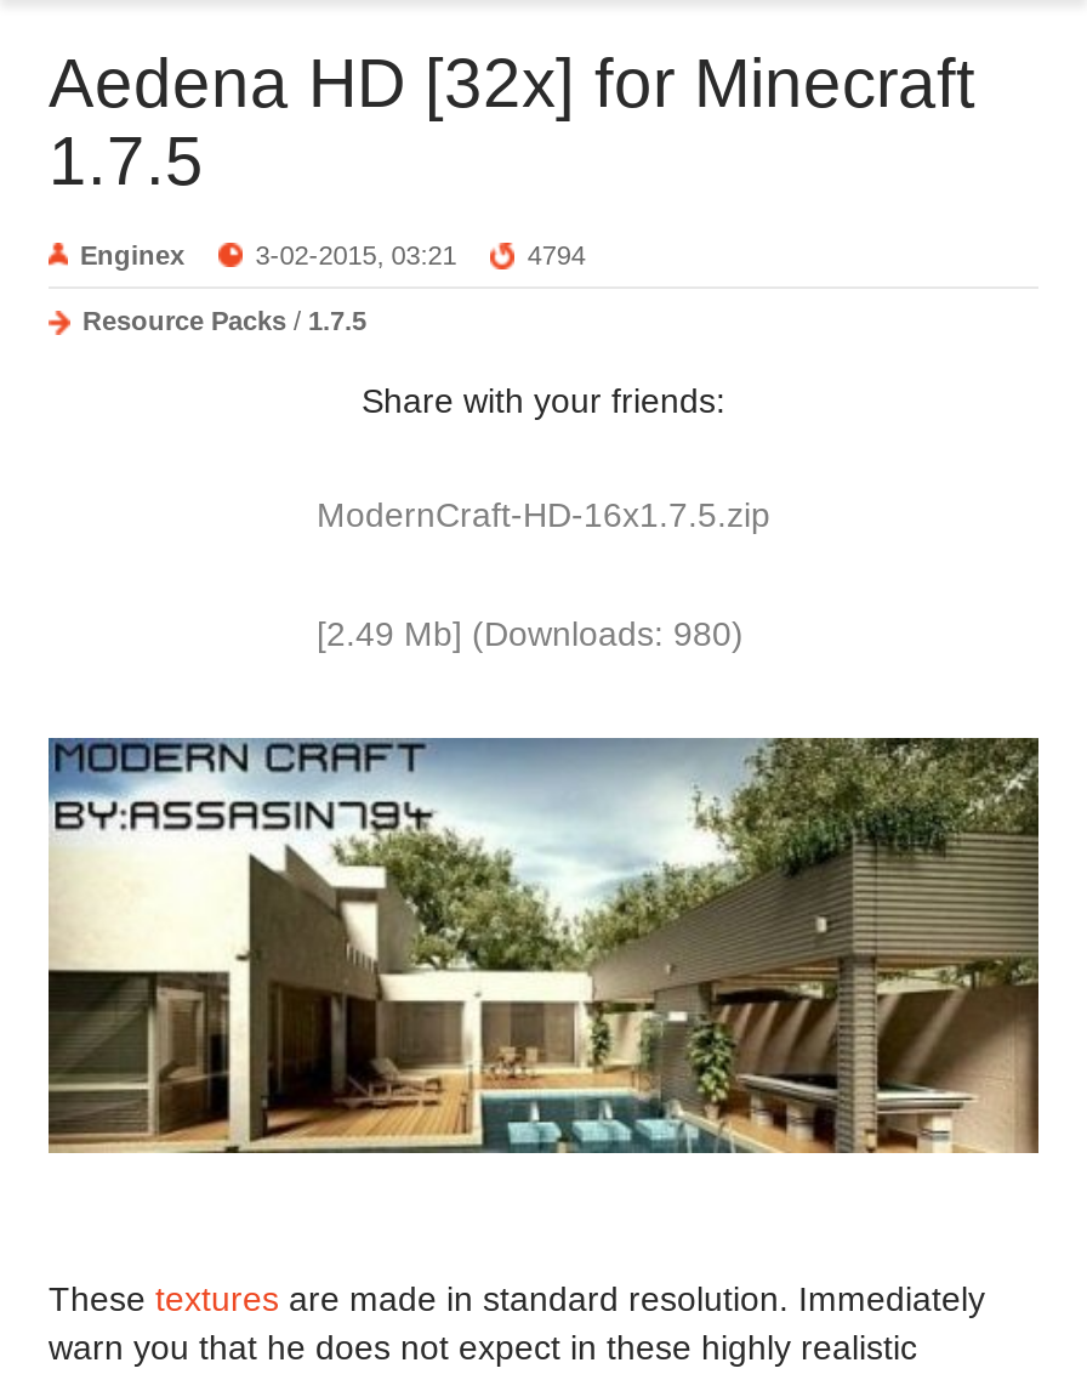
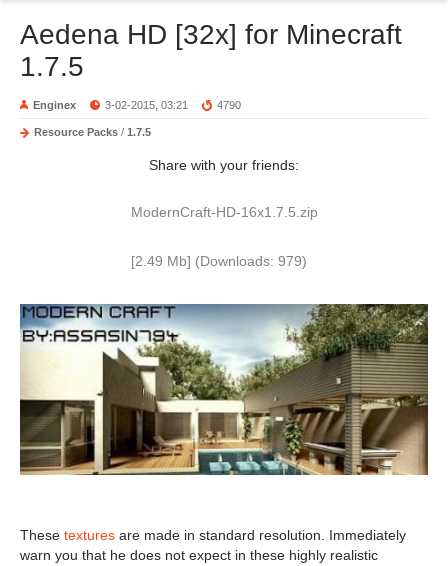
[527,240,586,269] 4794 -> [217,99,241,111] 4790
[317,614,744,653] [2.49 Mb] (Downloads: 980) -> [130,253,306,269] [2.49 Mb] (Downloads: 979)

